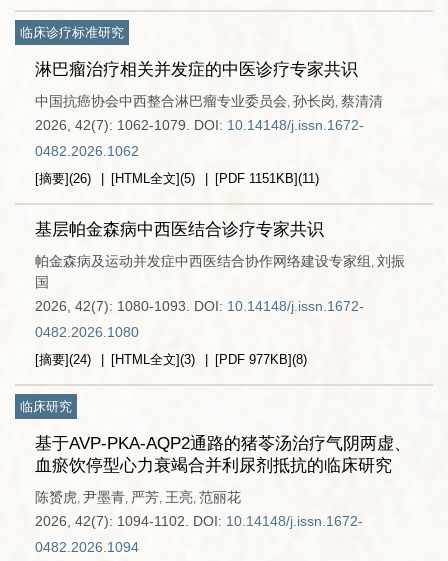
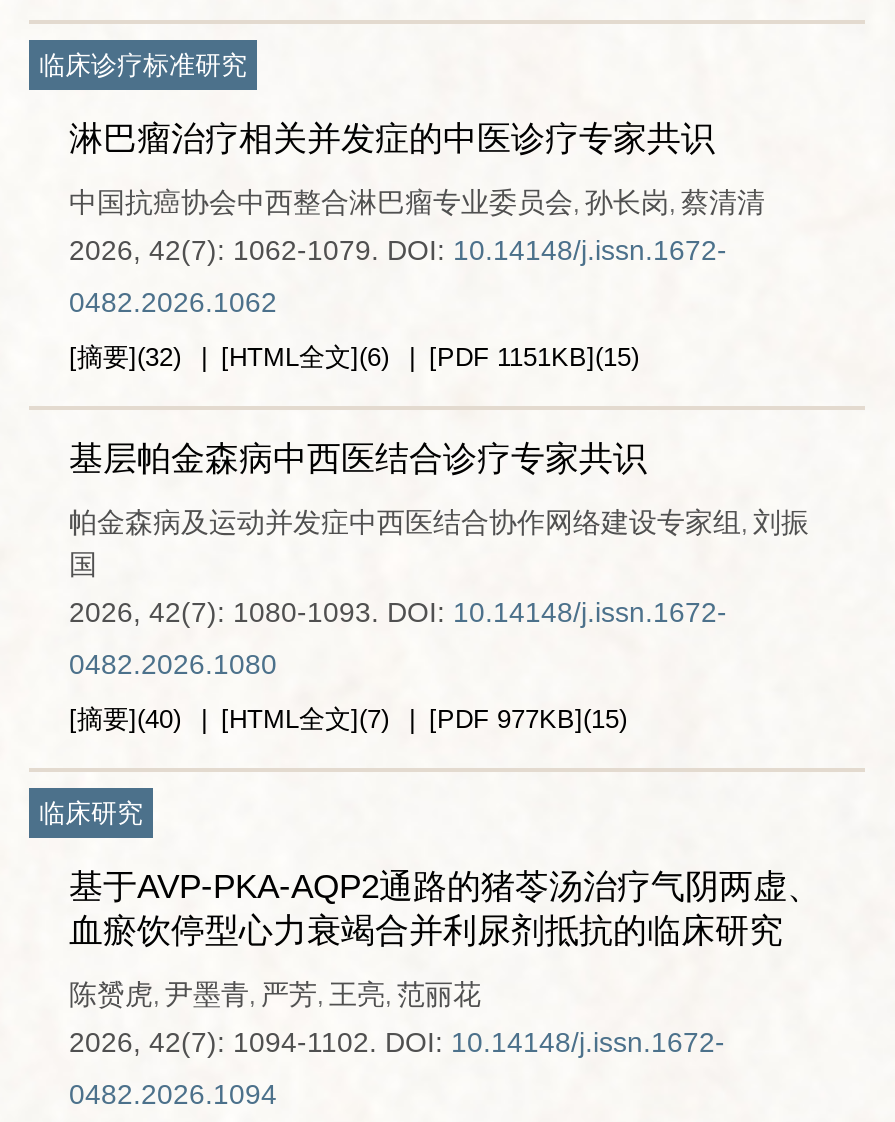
[35,171,91,186] [摘要](26) -> [69,342,181,372] [摘要](32)
[111,171,195,186] [HTML全文](5) -> [221,342,389,372] [HTML全文](6)
[215,171,319,186] [PDF 1151KB](11) -> [429,342,639,372] [PDF 1151KB](15)
[35,352,91,367] [摘要](24) -> [69,704,181,734] [摘要](40)
[111,352,195,367] [HTML全文](3) -> [221,704,389,734] [HTML全文](7)
[215,352,307,367] [PDF 977KB](8) -> [429,704,627,734] [PDF 977KB](15)

